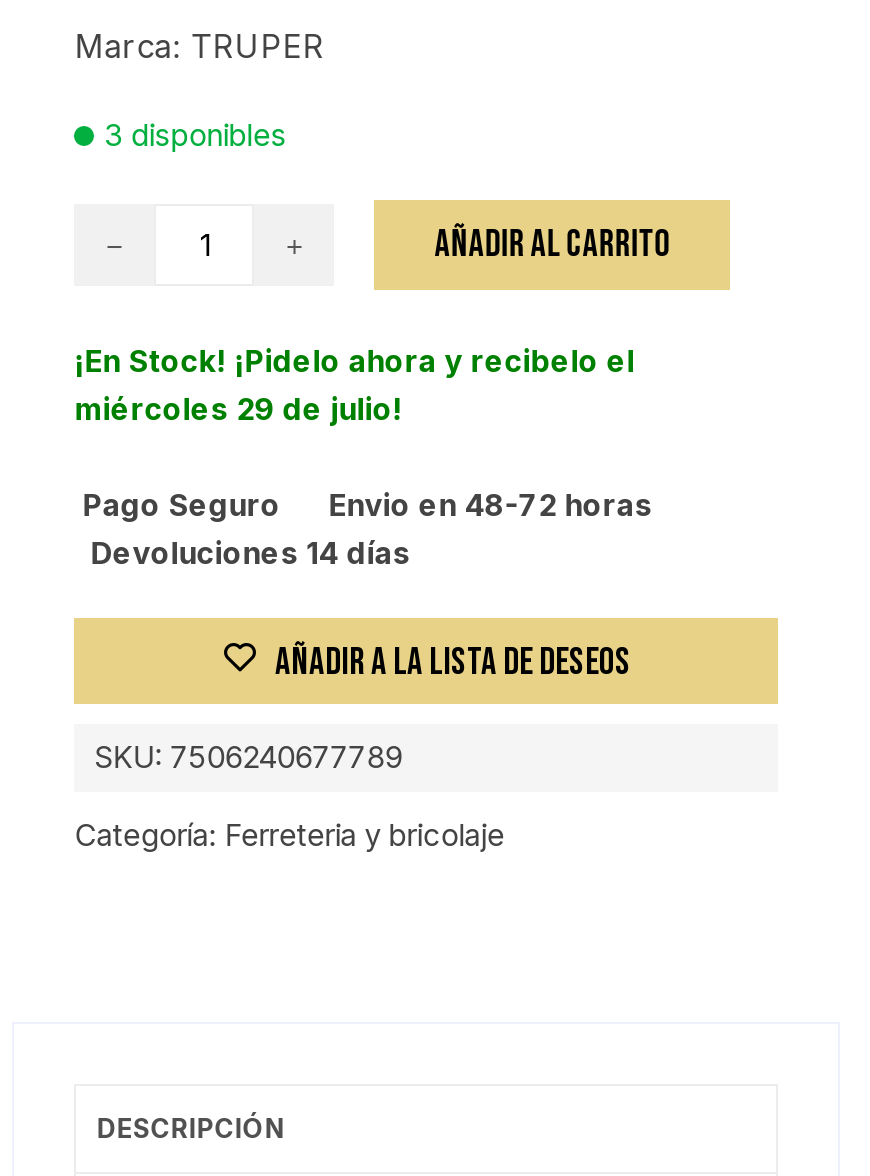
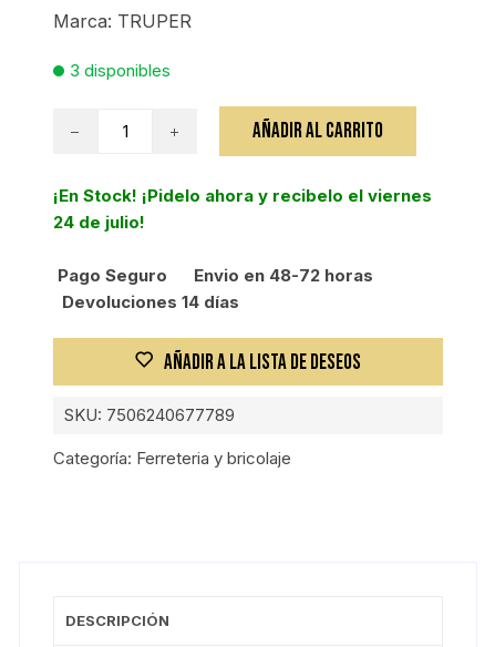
[74,342,634,428] ¡En Stock! ¡Pidelo ahora y recibelo el | miércoles 29 de julio! -> [53,185,432,233] ¡En Stock! ¡Pidelo ahora y recibelo el viernes | 24 de julio!

